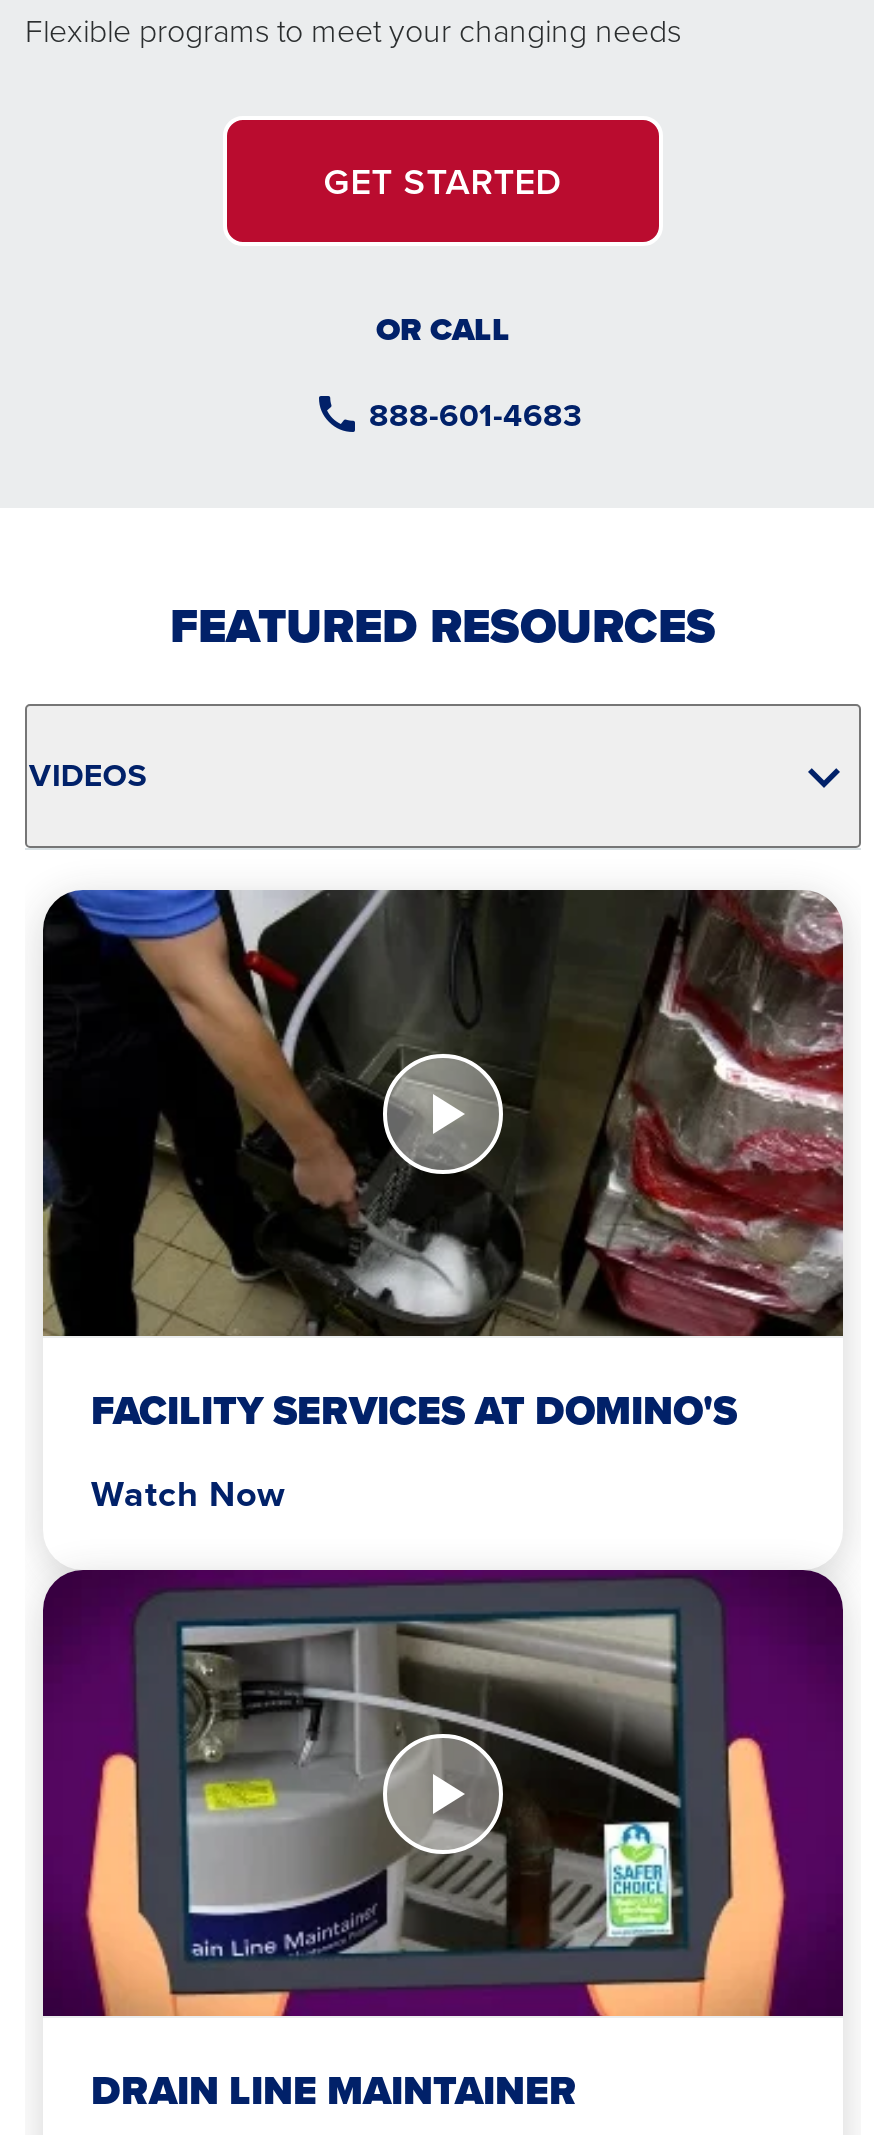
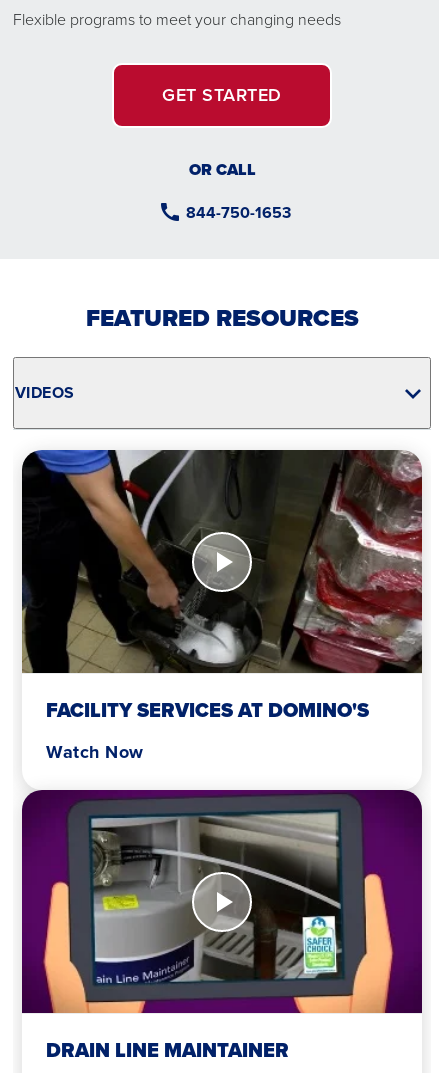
[369,392,581,438] 888-601-4683 -> [185,201,290,224] 844-750-1653

